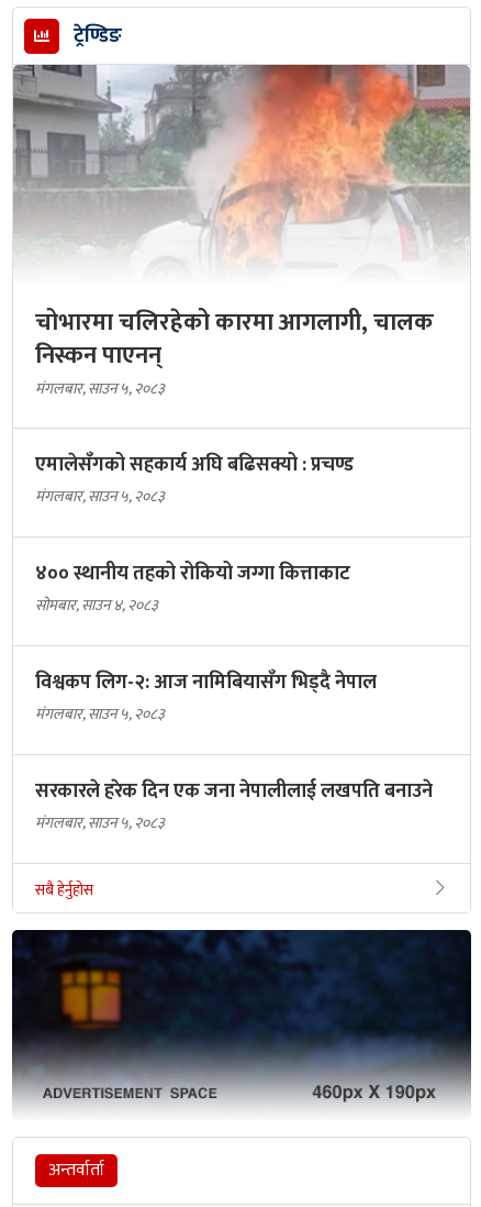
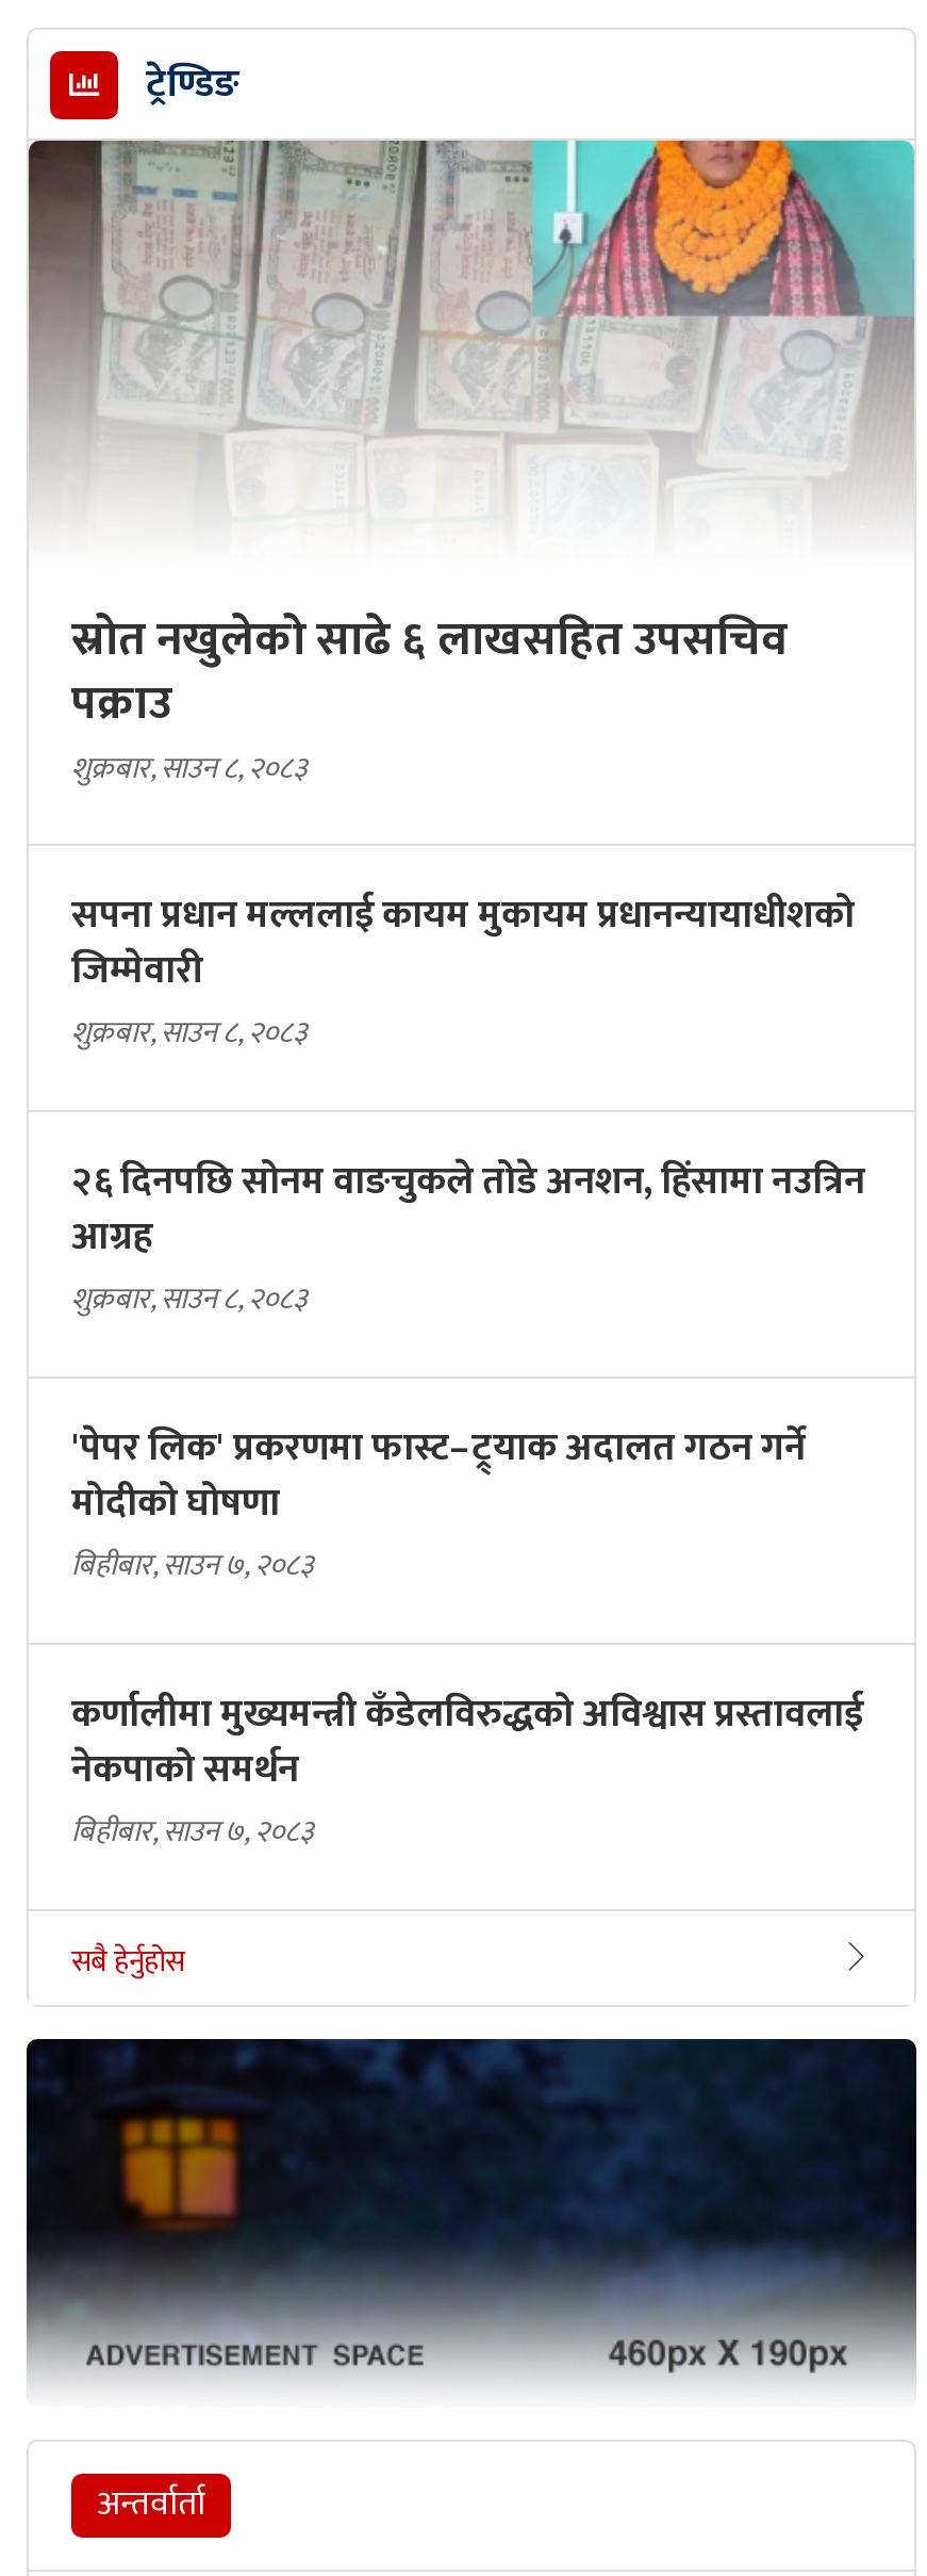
[13,64,470,224] [image] -> [29,138,916,486] [image]
[35,302,434,401] चोभारमा चलिरहेको कारमा आगलागी, चालक | निस्कन पाएनन् | मंगलबार, साउन ५, २०८३ -> [71,601,787,793] स्रोत नखुलेको साढे ६ लाखसहित उपसचिव | पक्राउ | शुक्रबार, साउन ८, २०८३
[35,449,354,509] एमालेसँगको सहकार्य अघि बढिसक्यो : प्रचण्ड | मंगलबार, साउन ५, २०८३ -> [71,884,855,1057] सपना प्रधान मल्ललाई कायम मुकायम प्रधानन्यायाधीशको | जिम्मेवारी | शुक्रबार, साउन ८, २०८३
[35,557,350,618] ४०० स्थानीय तहको रोकियो जग्गा कित्ताकाट | सोमबार, साउन ४, २०८३ -> [71,1151,865,1323] २६ दिनपछि सोनम वाङचुकले तोडे अनशन, हिंसामा नउत्रिन | आग्रह | शुक्रबार, साउन ८, २०८३
[35,666,377,727] विश्वकप लिग-२: आज नामिबियासँग भिड्दै नेपाल | मंगलबार, साउन ५, २०८३ -> [71,1417,806,1590] 'पेपर लिक' प्रकरणमा फास्ट–ट्र्याक अदालत गठन गर्ने | मोदीको घोषणा | बिहीबार, साउन ७, २०८३
[35,775,433,836] सरकारले हरेक दिन एक जना नेपालीलाई लखपति बनाउने | मंगलबार, साउन ५, २०८३ -> [71,1683,863,1856] कर्णालीमा मुख्यमन्त्री कँडेलविरुद्धको अविश्वास प्रस्तावलाई | नेकपाको समर्थन | बिहीबार, साउन ७, २०८३

